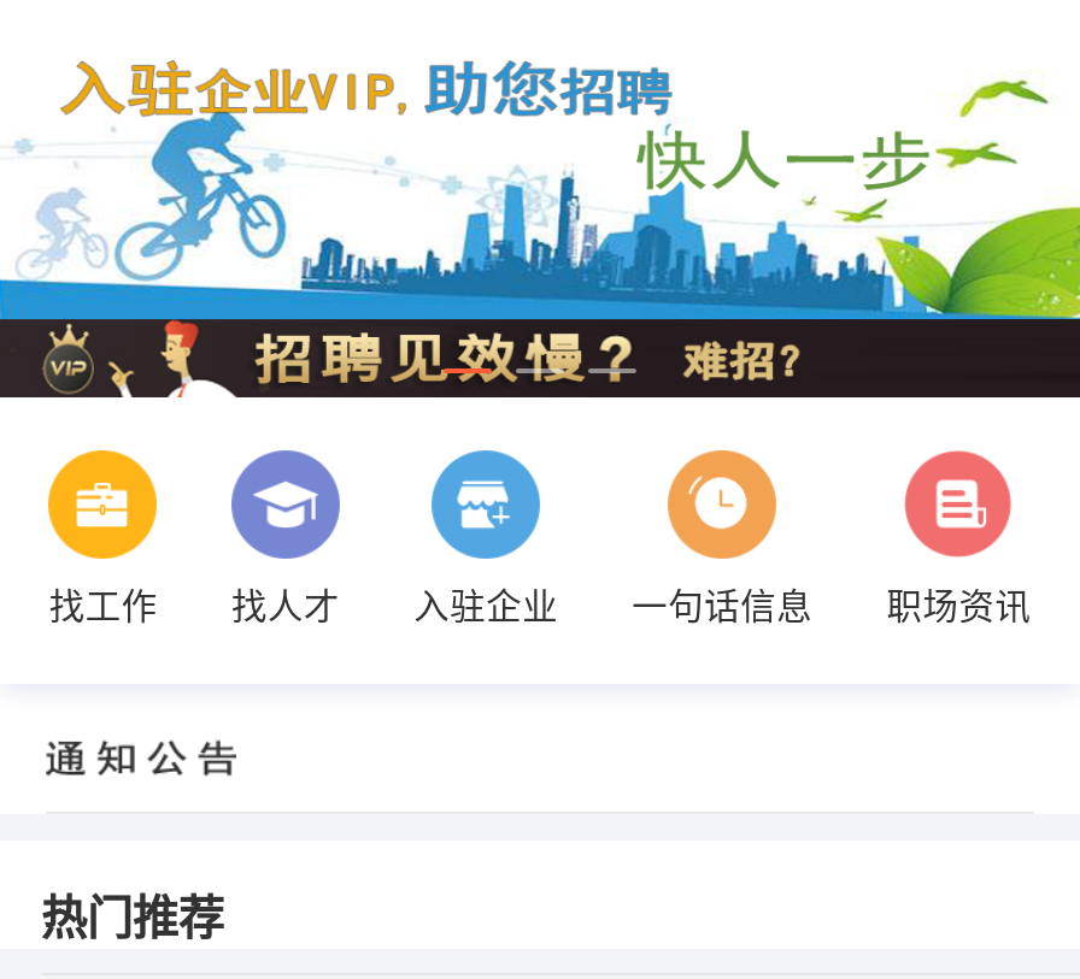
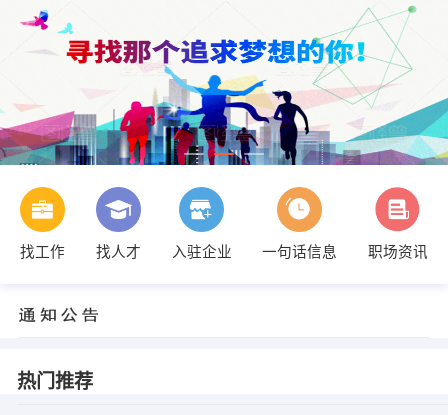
[7,14,1073,400] [image] -> [3,5,445,166] [image]

